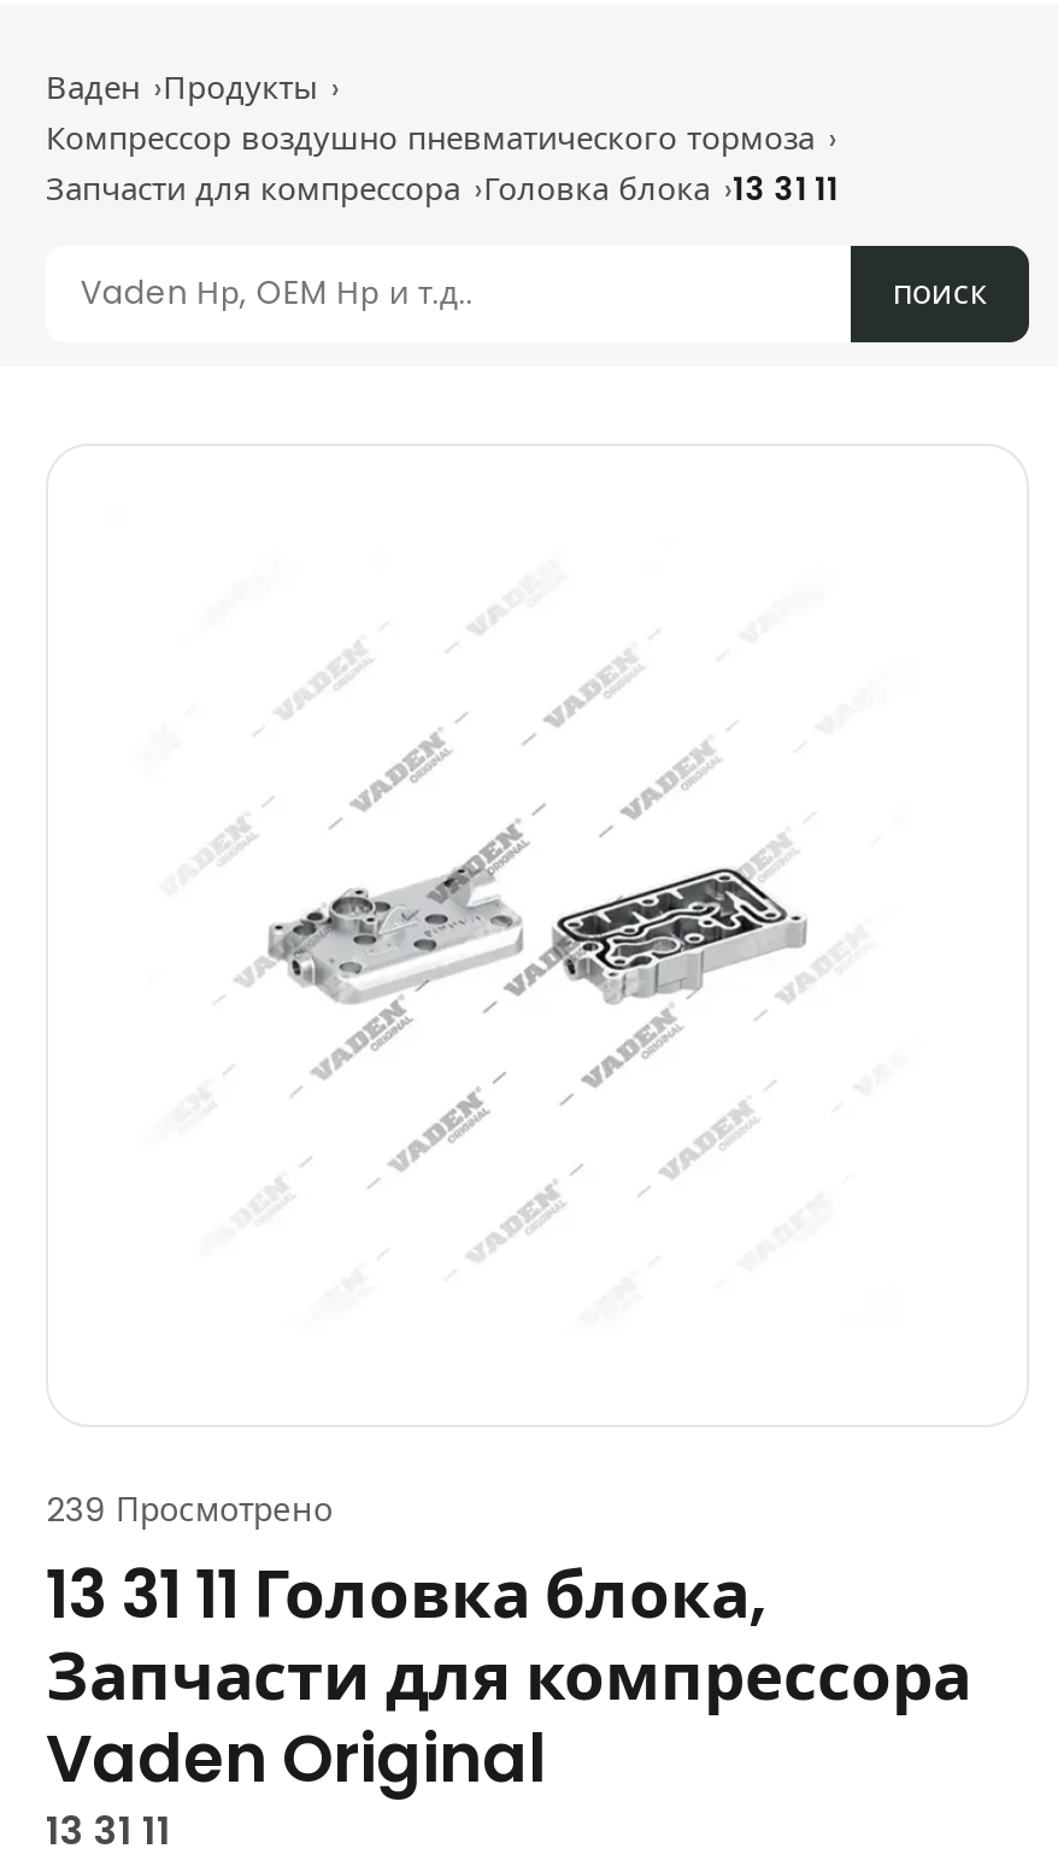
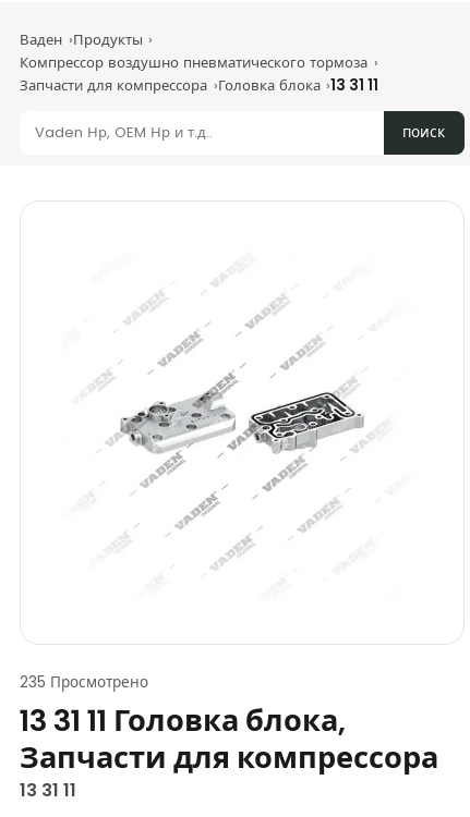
[46,1487,333,1533] 239 Просмотрено -> [20,672,148,693] 235 Просмотрено
[46,1711,547,1805] Vaden Original -> none

